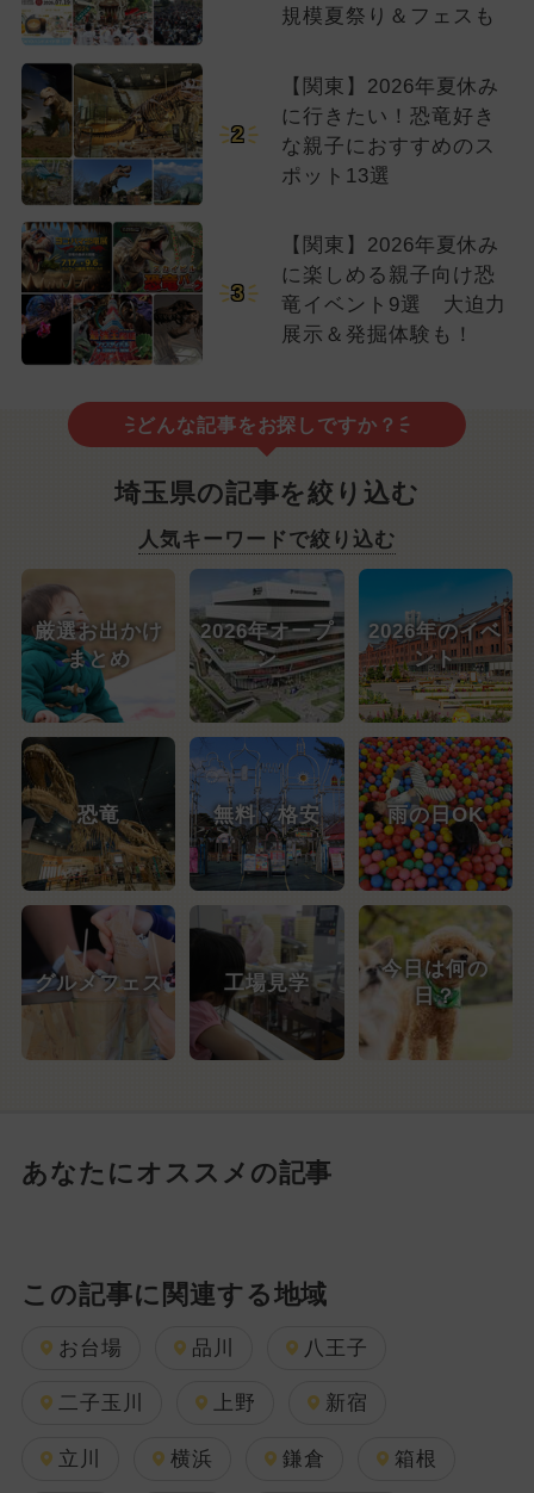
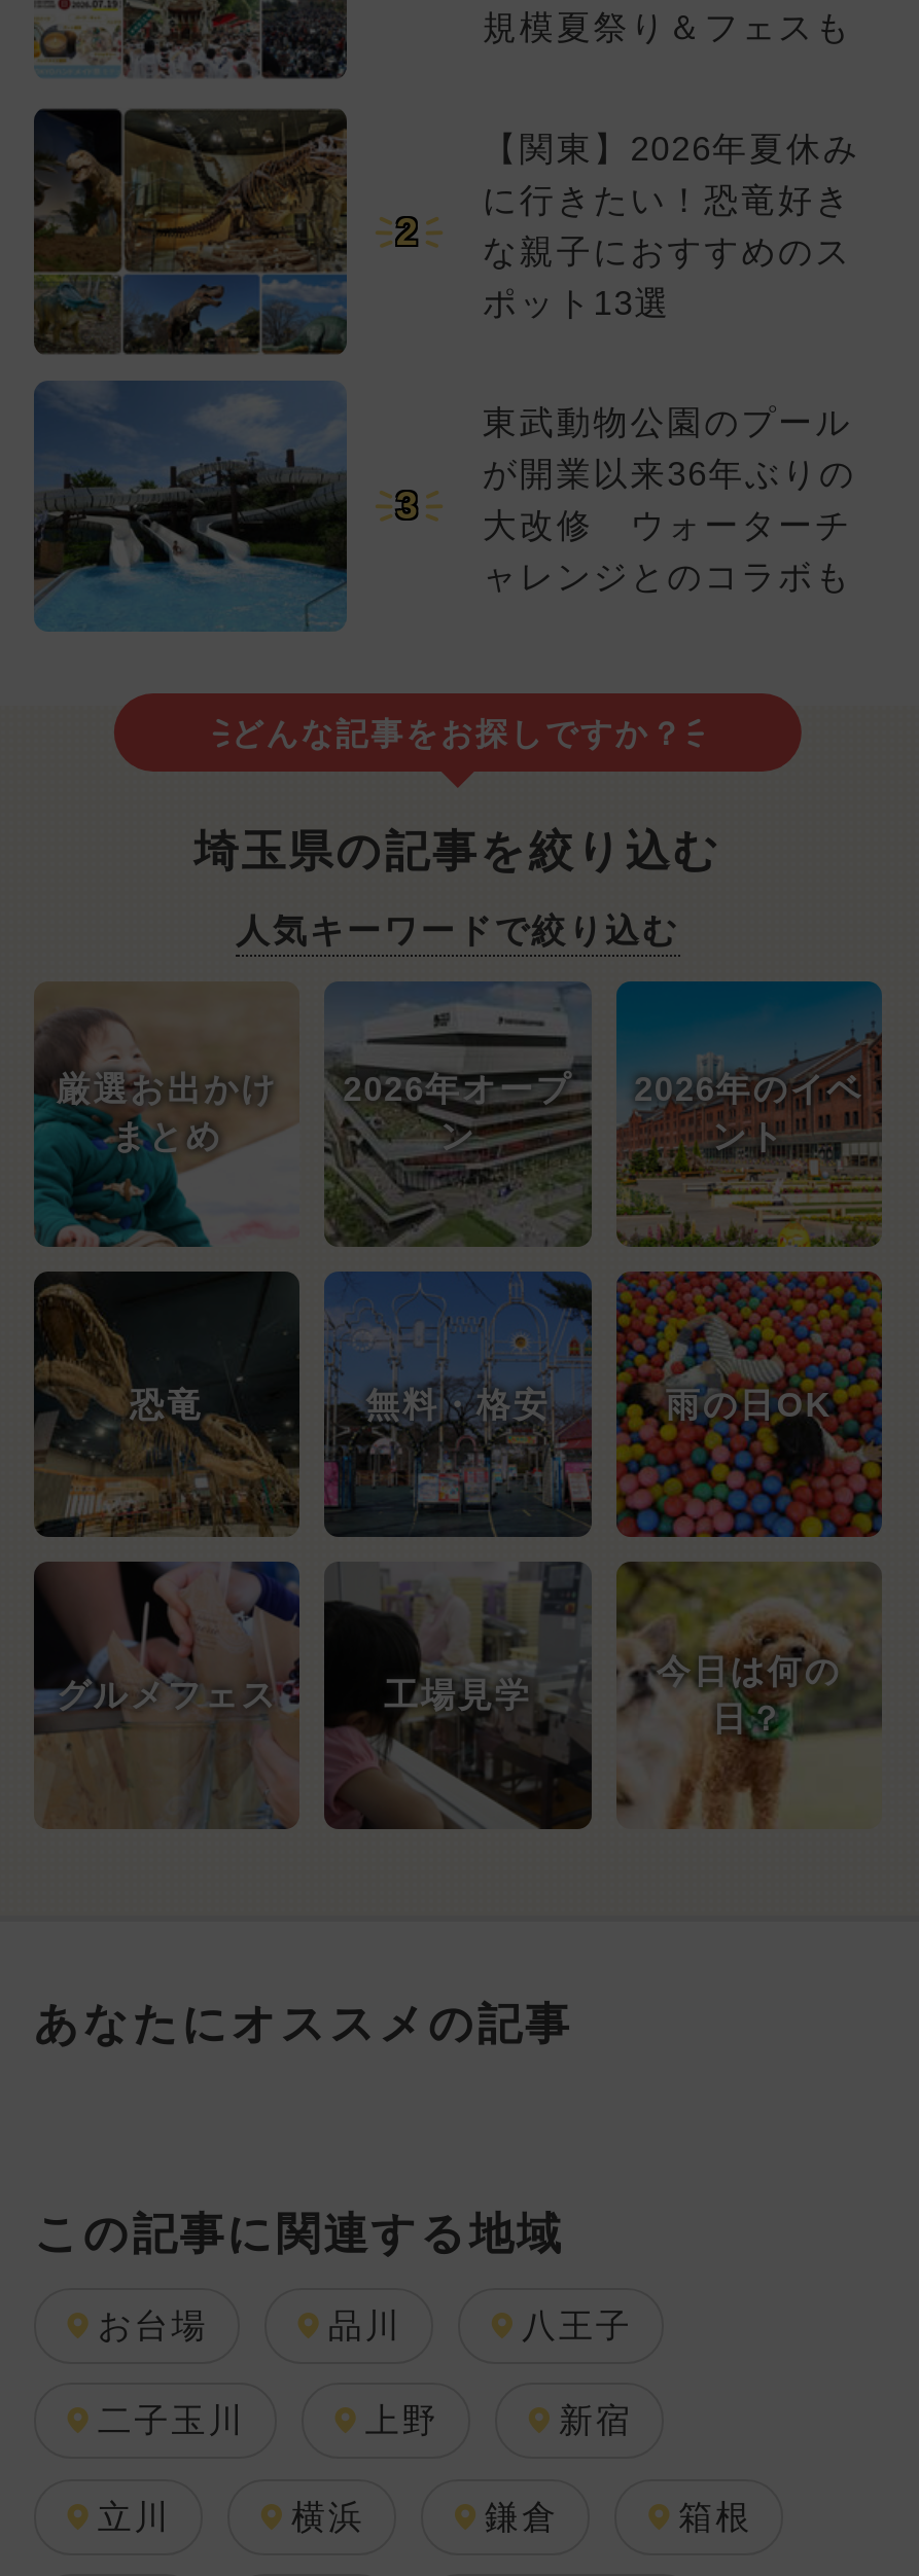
[20,221,204,366] [image] -> [32,379,347,634] [image]
[281,234,507,346] 【関東】2026年夏休み | に楽しめる親子向け恐 | 竜イベント9選 大迫力 | 展示＆発掘体験も！ -> [482,404,856,598] 東武動物公園のプール | が開業以来36年ぶりの | 大改修 ウォーターチ | ャレンジとのコラボも

